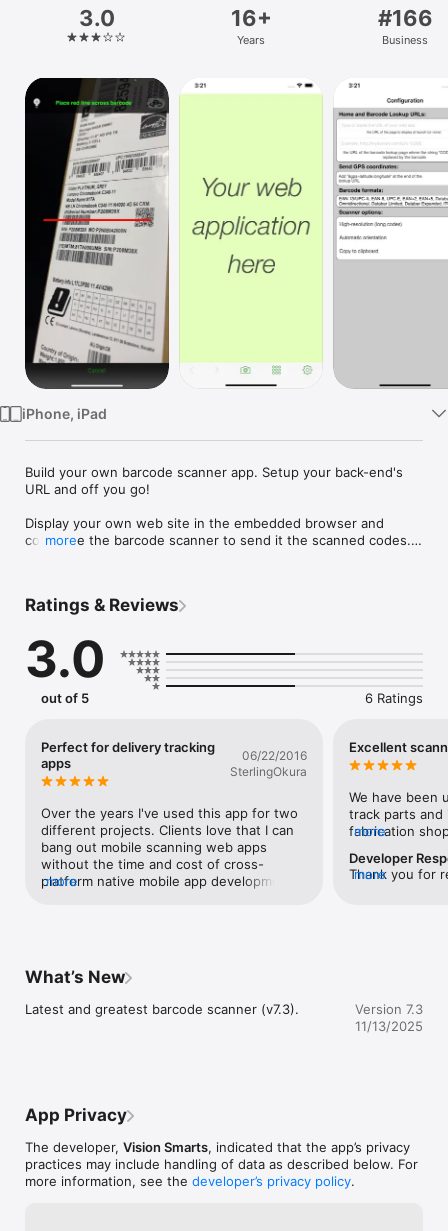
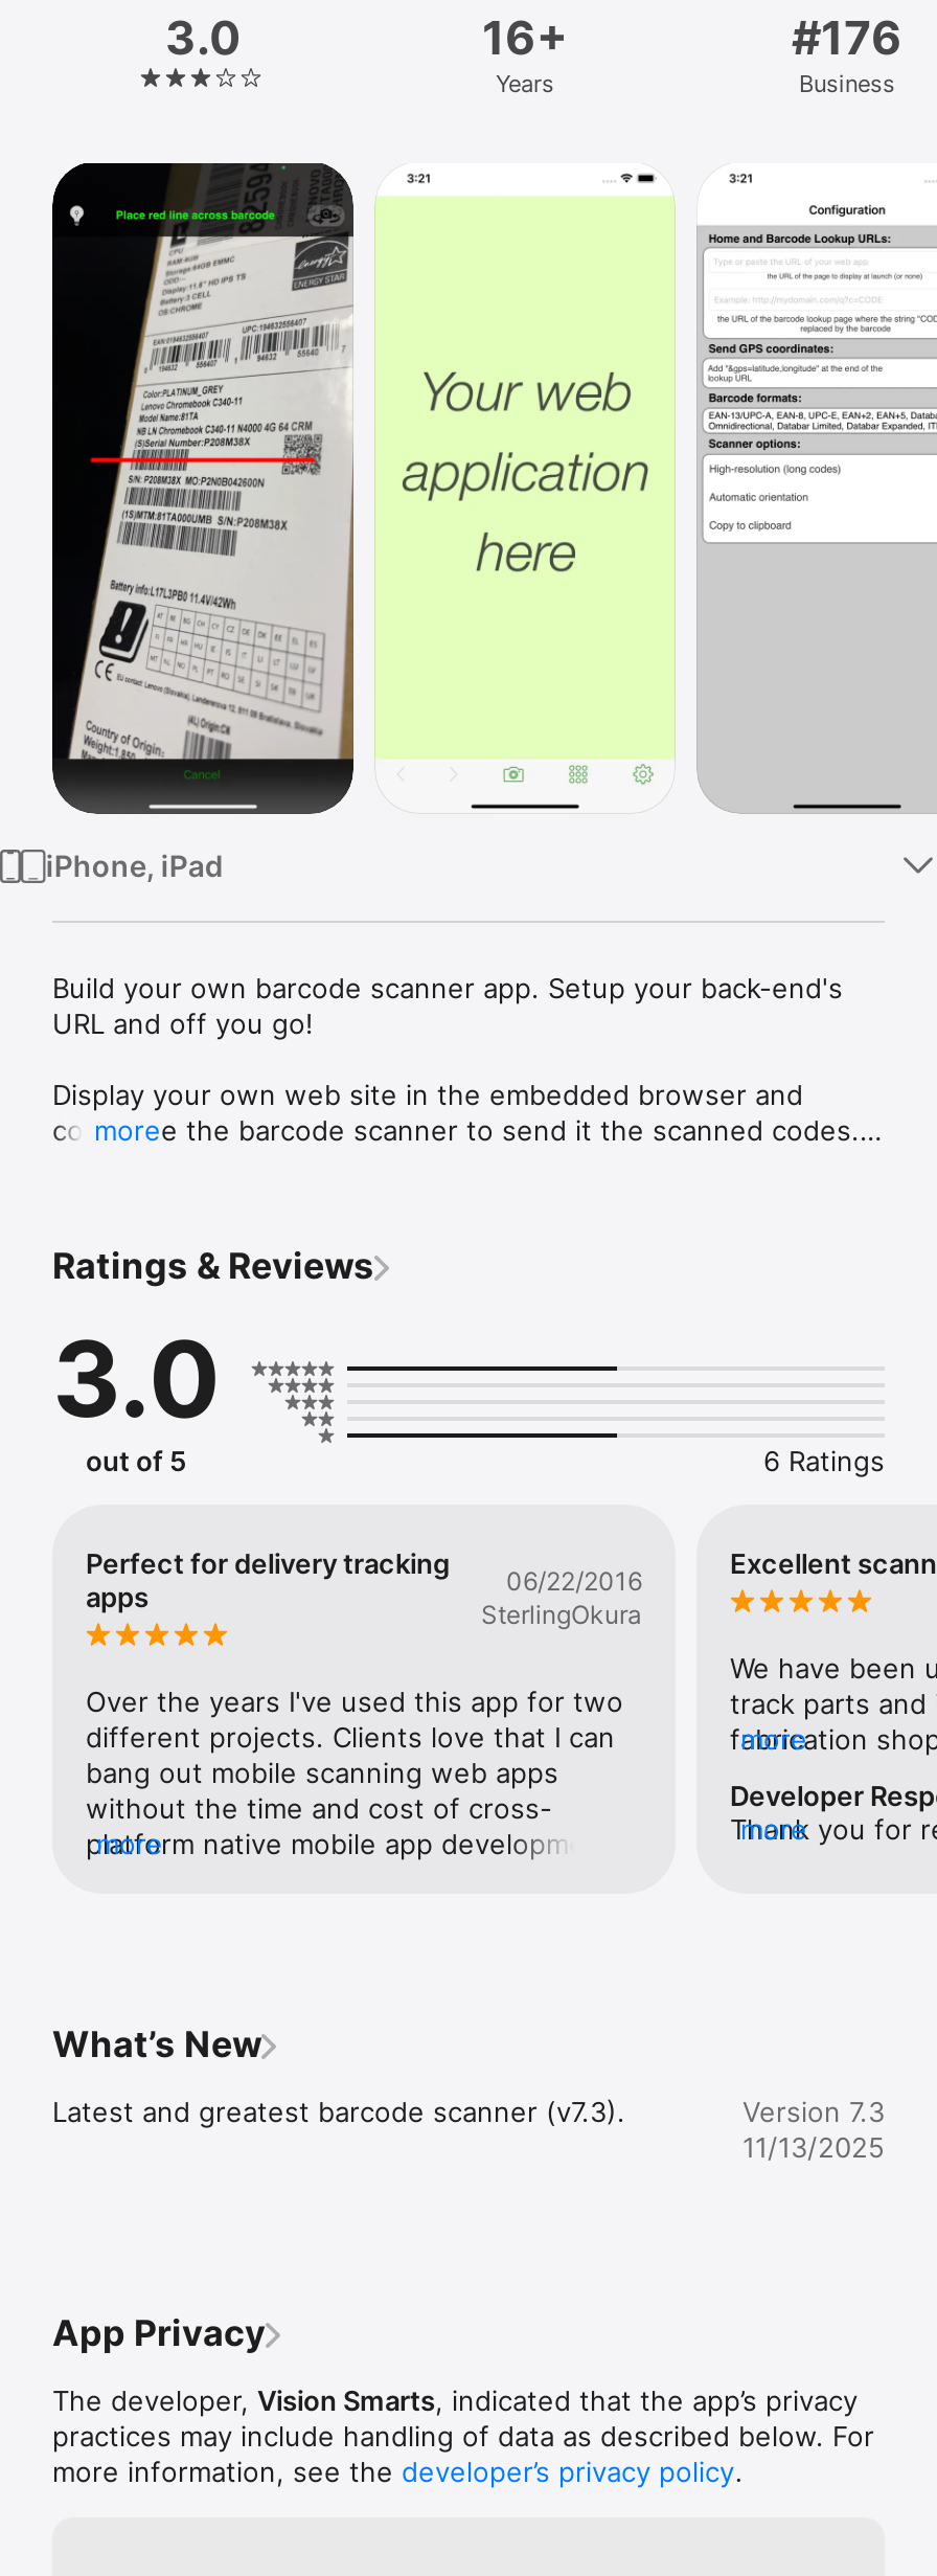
[377,5,432,31] #166 -> [792,10,902,65] #176

